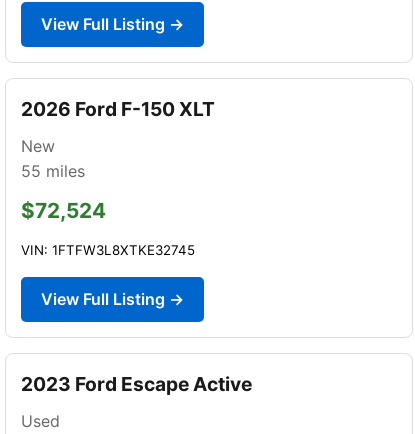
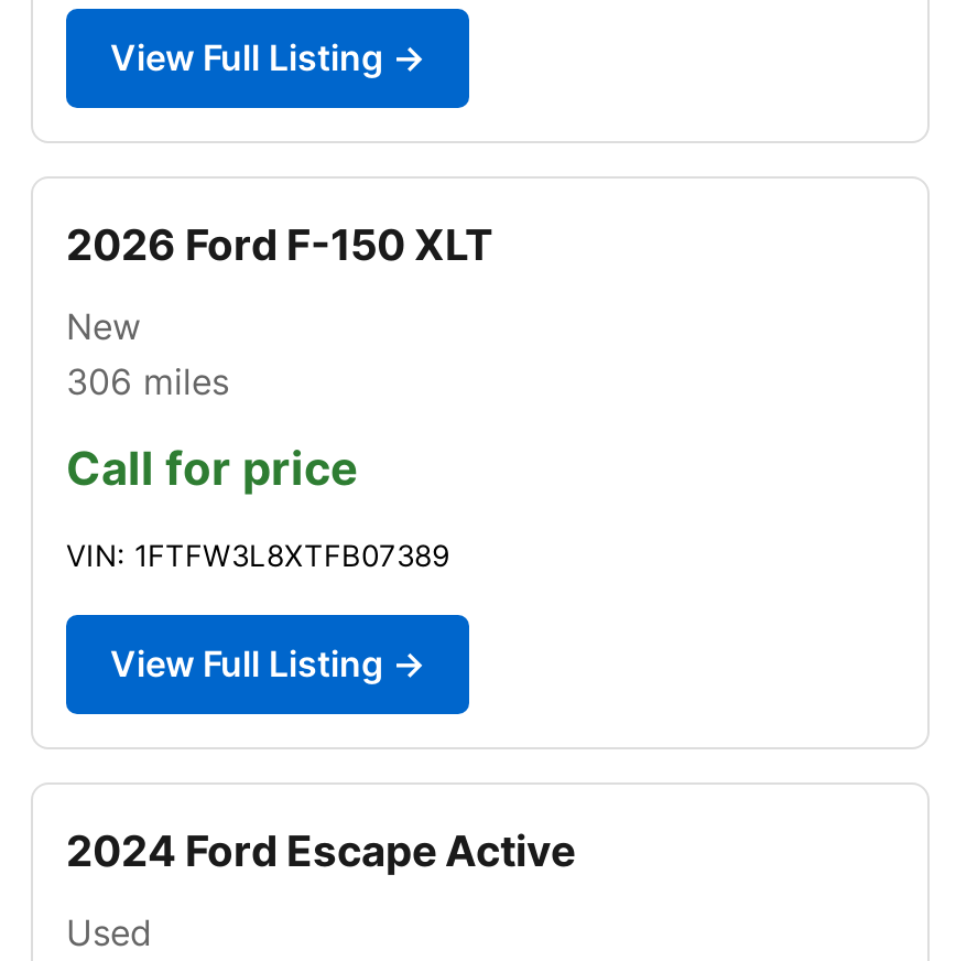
[21,161,85,181] 55 miles -> [66,359,229,403] 306 miles
[21,198,106,223] $72,524 -> [66,441,357,496] Call for price
[21,242,195,258] VIN: 1FTFW3L8XTKE32745 -> [66,538,449,573] VIN: 1FTFW3L8XTFB07389
[21,372,252,396] 2023 Ford Escape Active -> [66,824,575,877] 2024 Ford Escape Active

